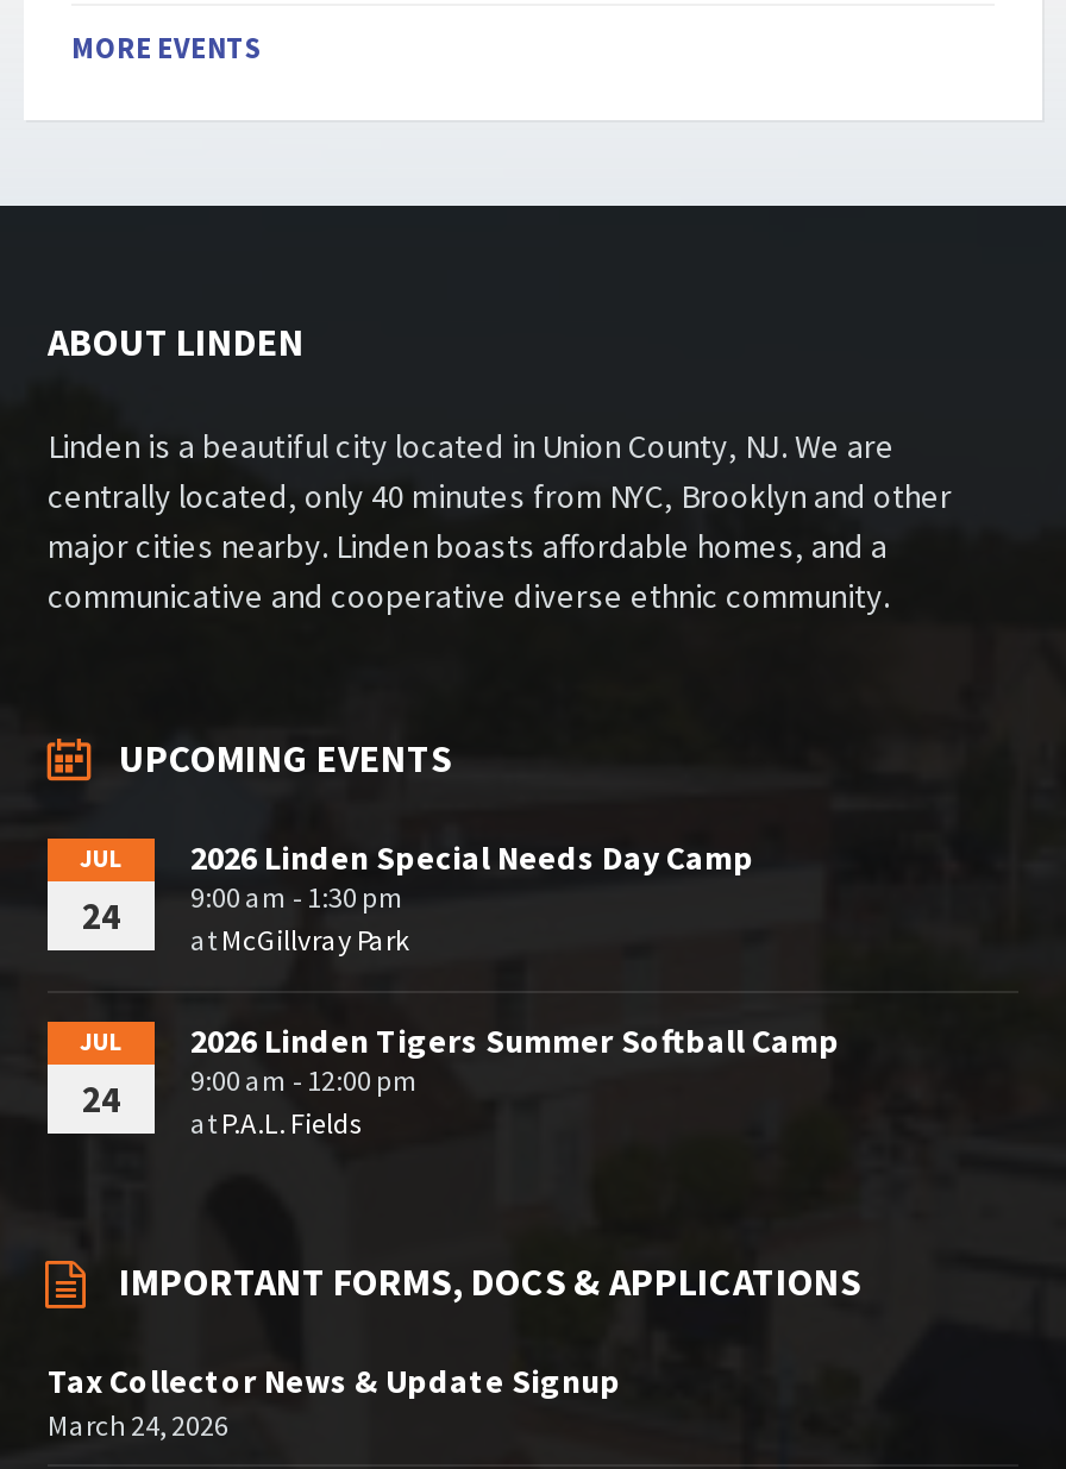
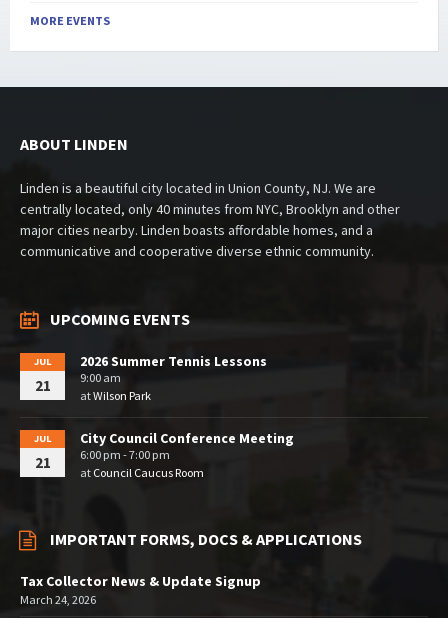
[190,837,754,958] 2026 Linden Special Needs Day Camp | 9:00 am - 1:30 pm | at McGillvray Park -> [80,352,267,403] 2026 Summer Tennis Lessons | 9:00 am | at Wilson Park
[82,894,120,939] 24 -> [34,376,50,395] 21
[190,1020,840,1141] 2026 Linden Tigers Summer Softball Camp | 9:00 am - 12:00 pm | at P.A.L. Fields -> [80,429,294,480] City Council Conference Meeting | 6:00 pm - 7:00 pm | at Council Caucus Room
[82,1077,120,1122] 24 -> [34,453,50,472] 21

